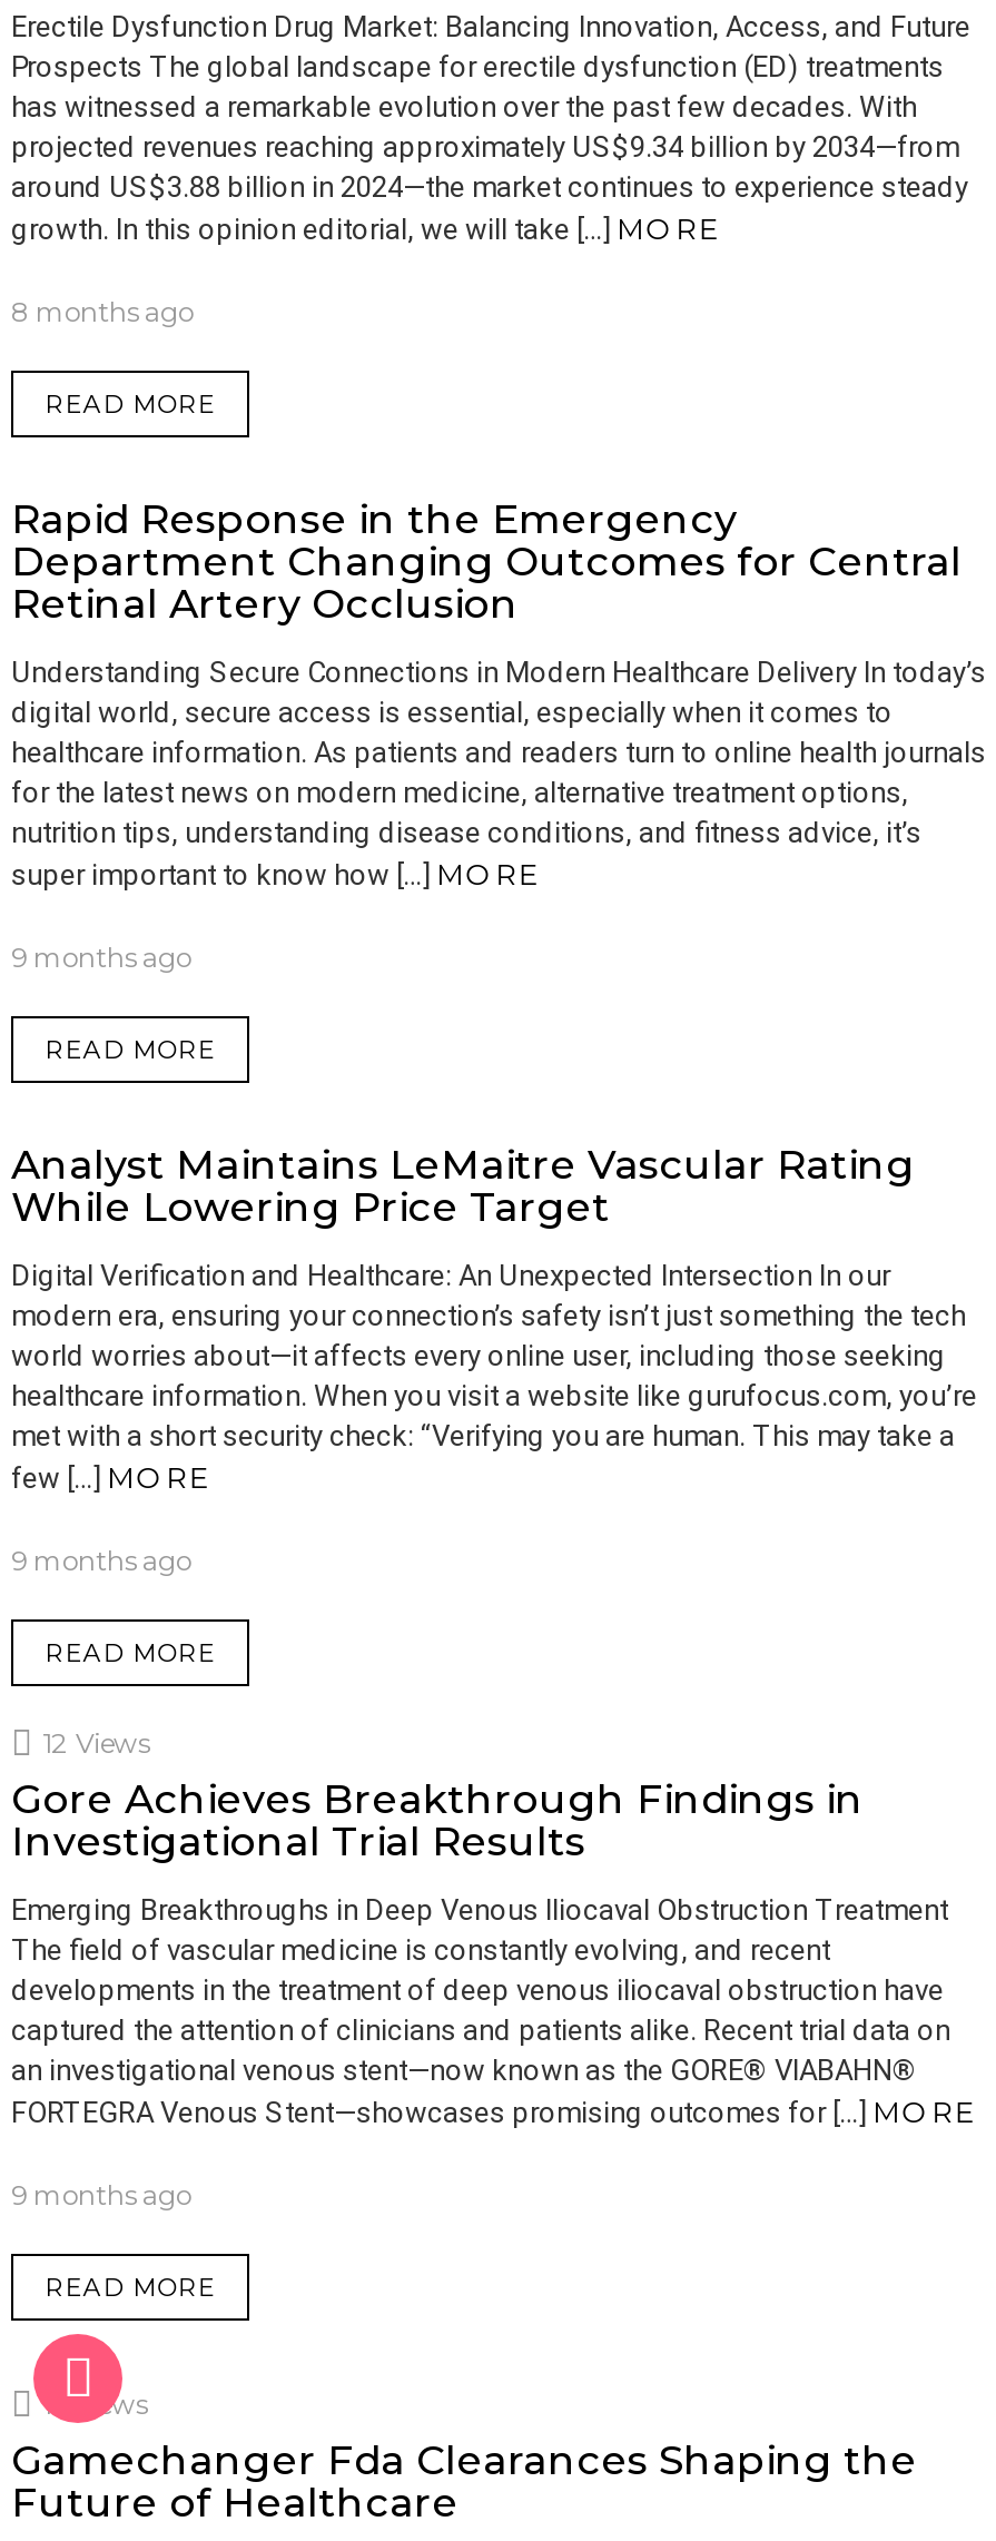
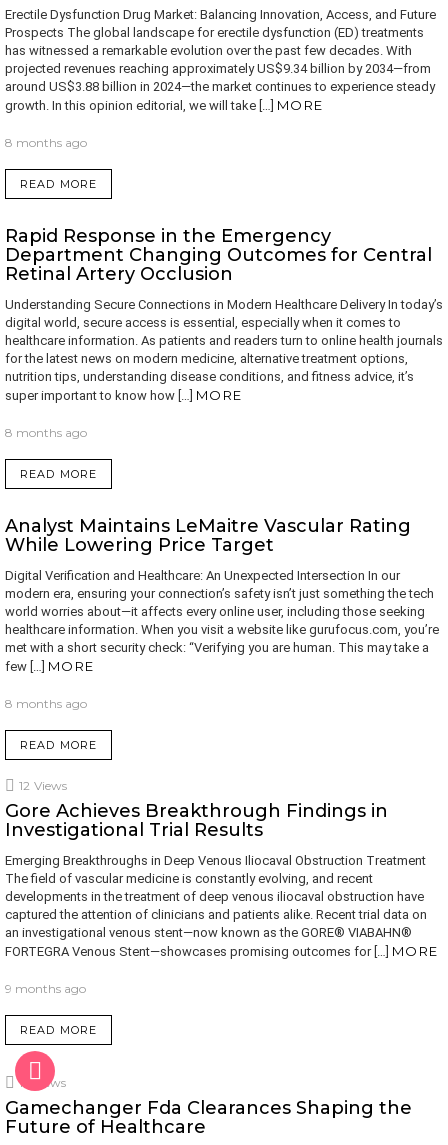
[11,941,191,974] 9 months ago -> [5,425,87,440] 8 months ago
[11,1544,191,1578] 9 months ago -> [5,696,87,711] 8 months ago

